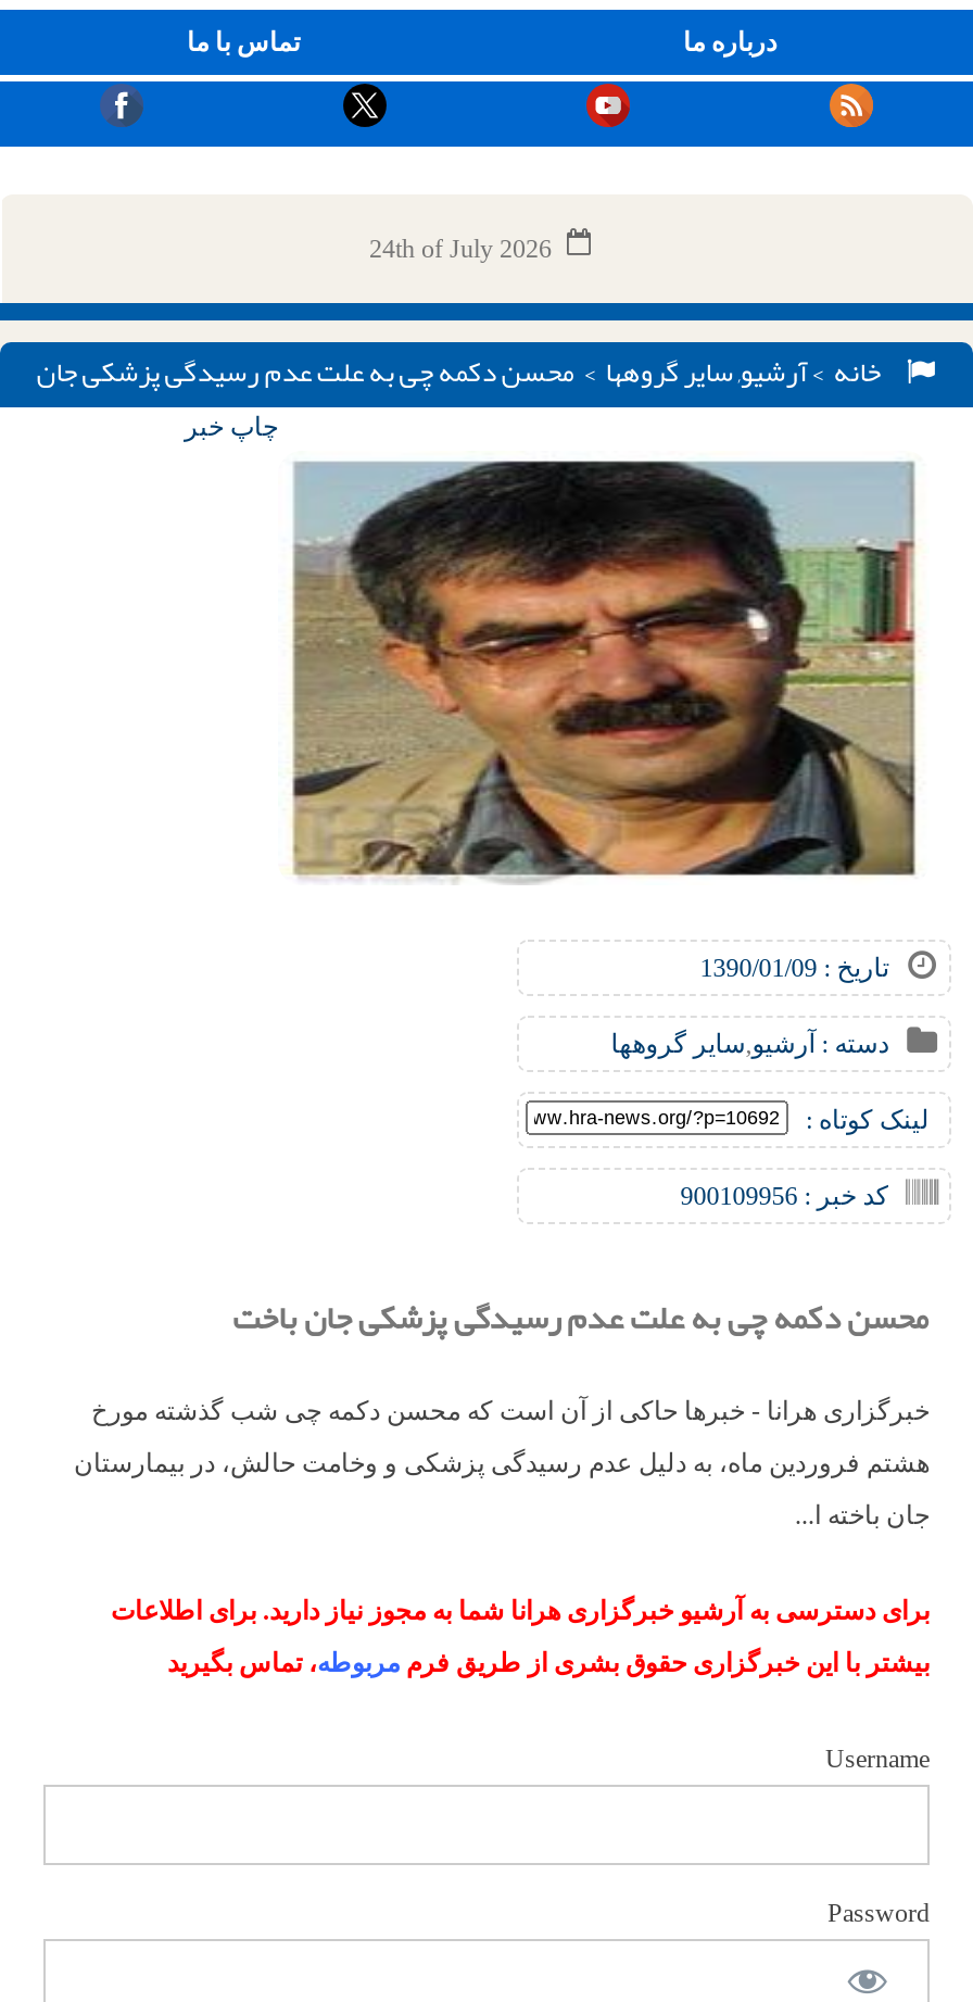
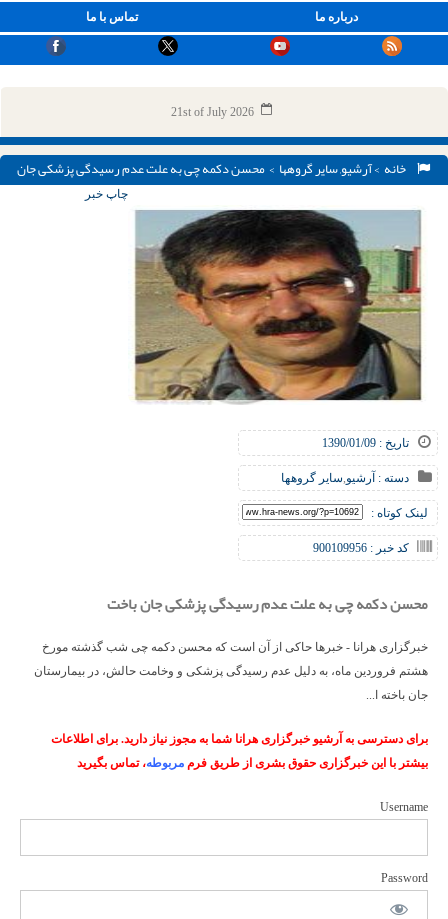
[369,234,552,264] 24th of July 2026 -> [170,105,253,119] 21st of July 2026

